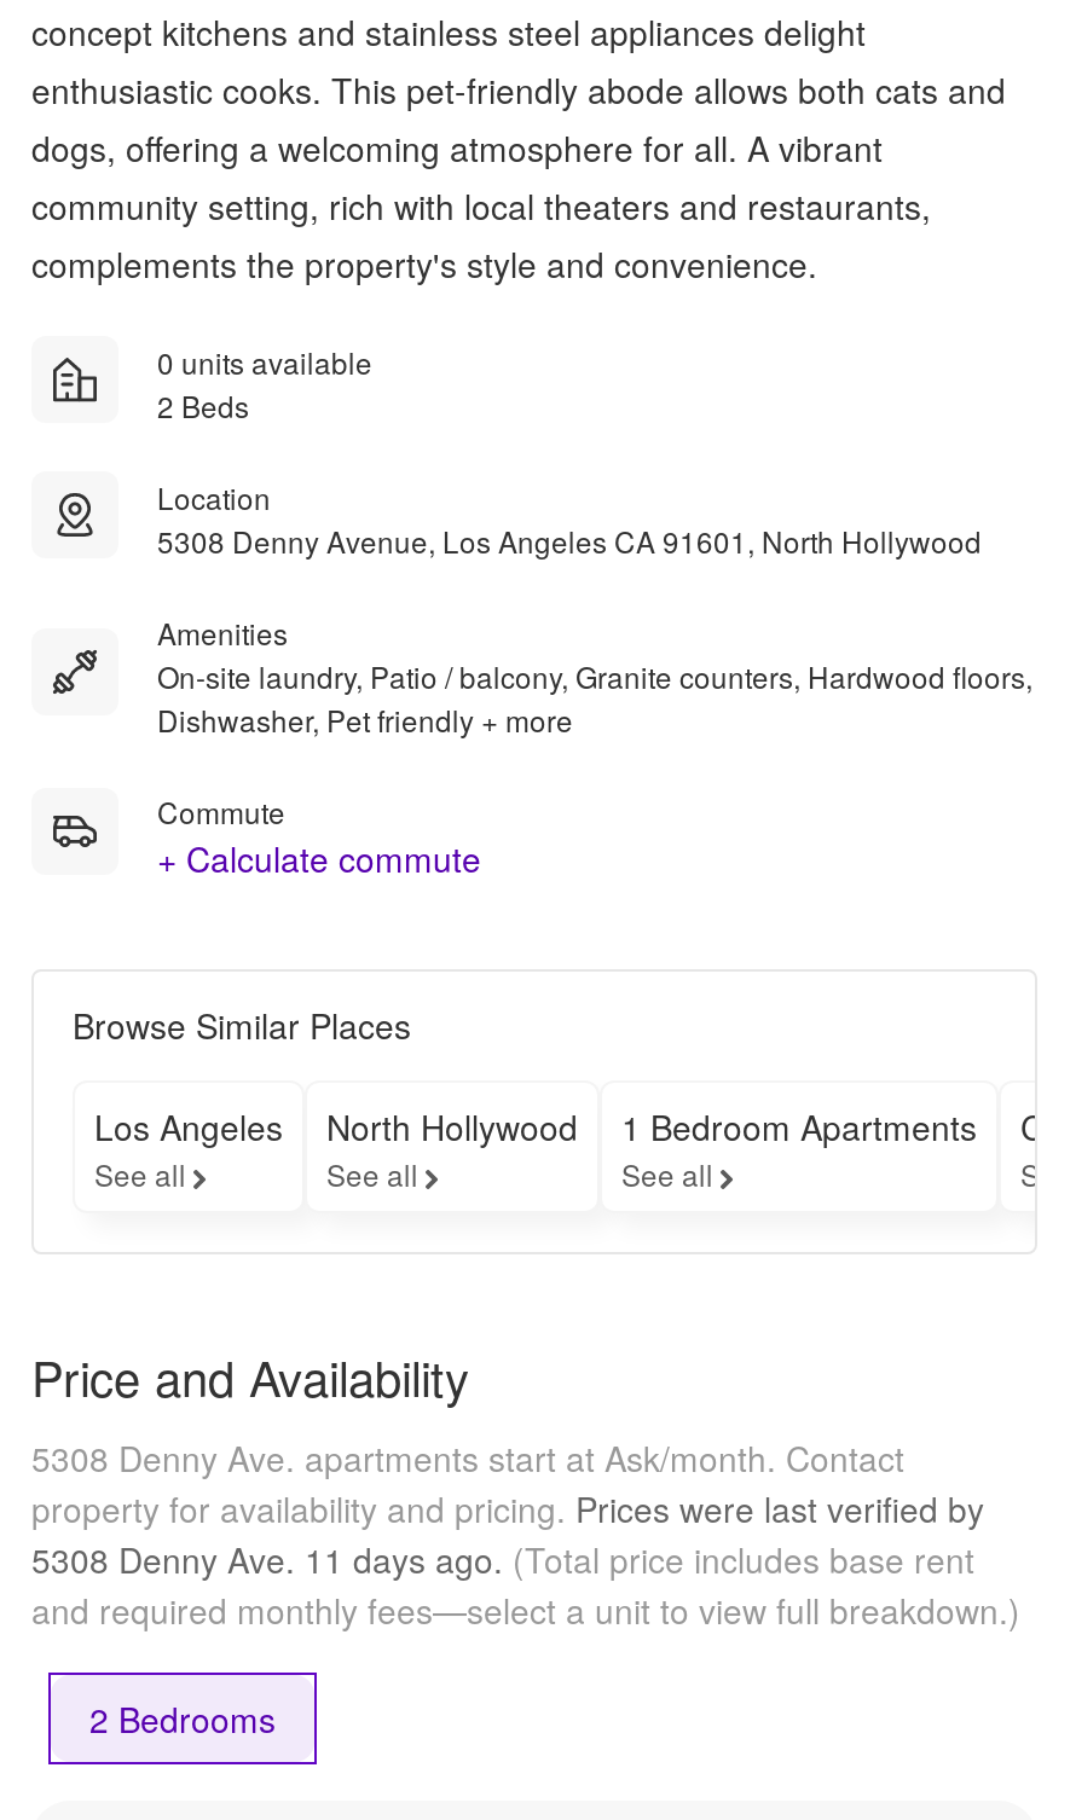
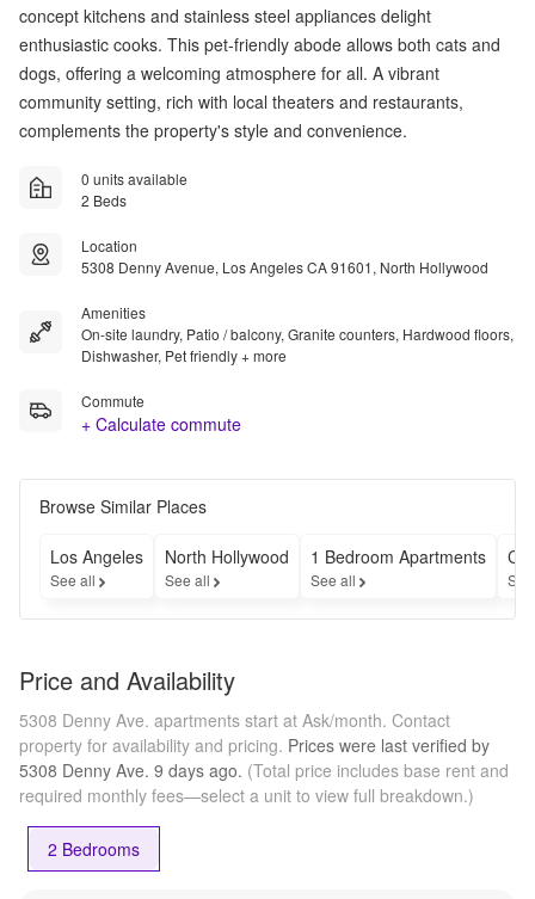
[31,1534,1020,1633] 5308 Denny Ave. 11 days ago. (Total price includes base rent | and required monthly fees—select a unit to view full breakdown.) -> [19,758,509,807] 5308 Denny Ave. 9 days ago. (Total price includes base rent and | required monthly fees—select a unit to view full breakdown.)

